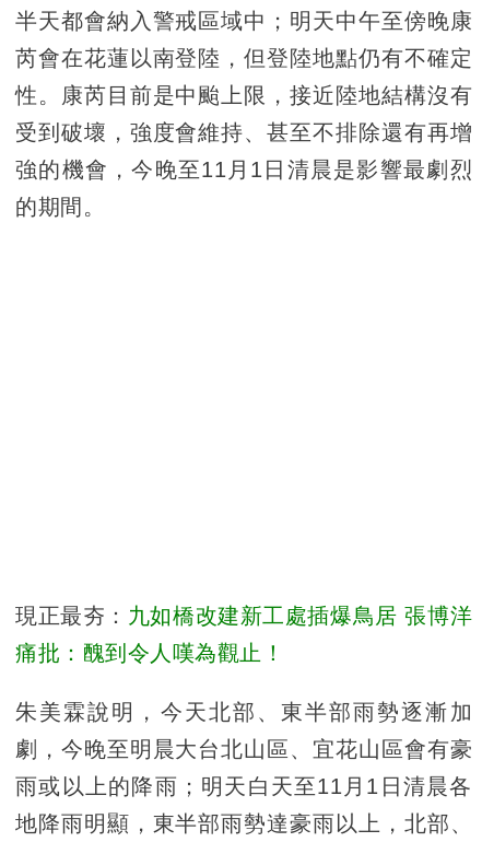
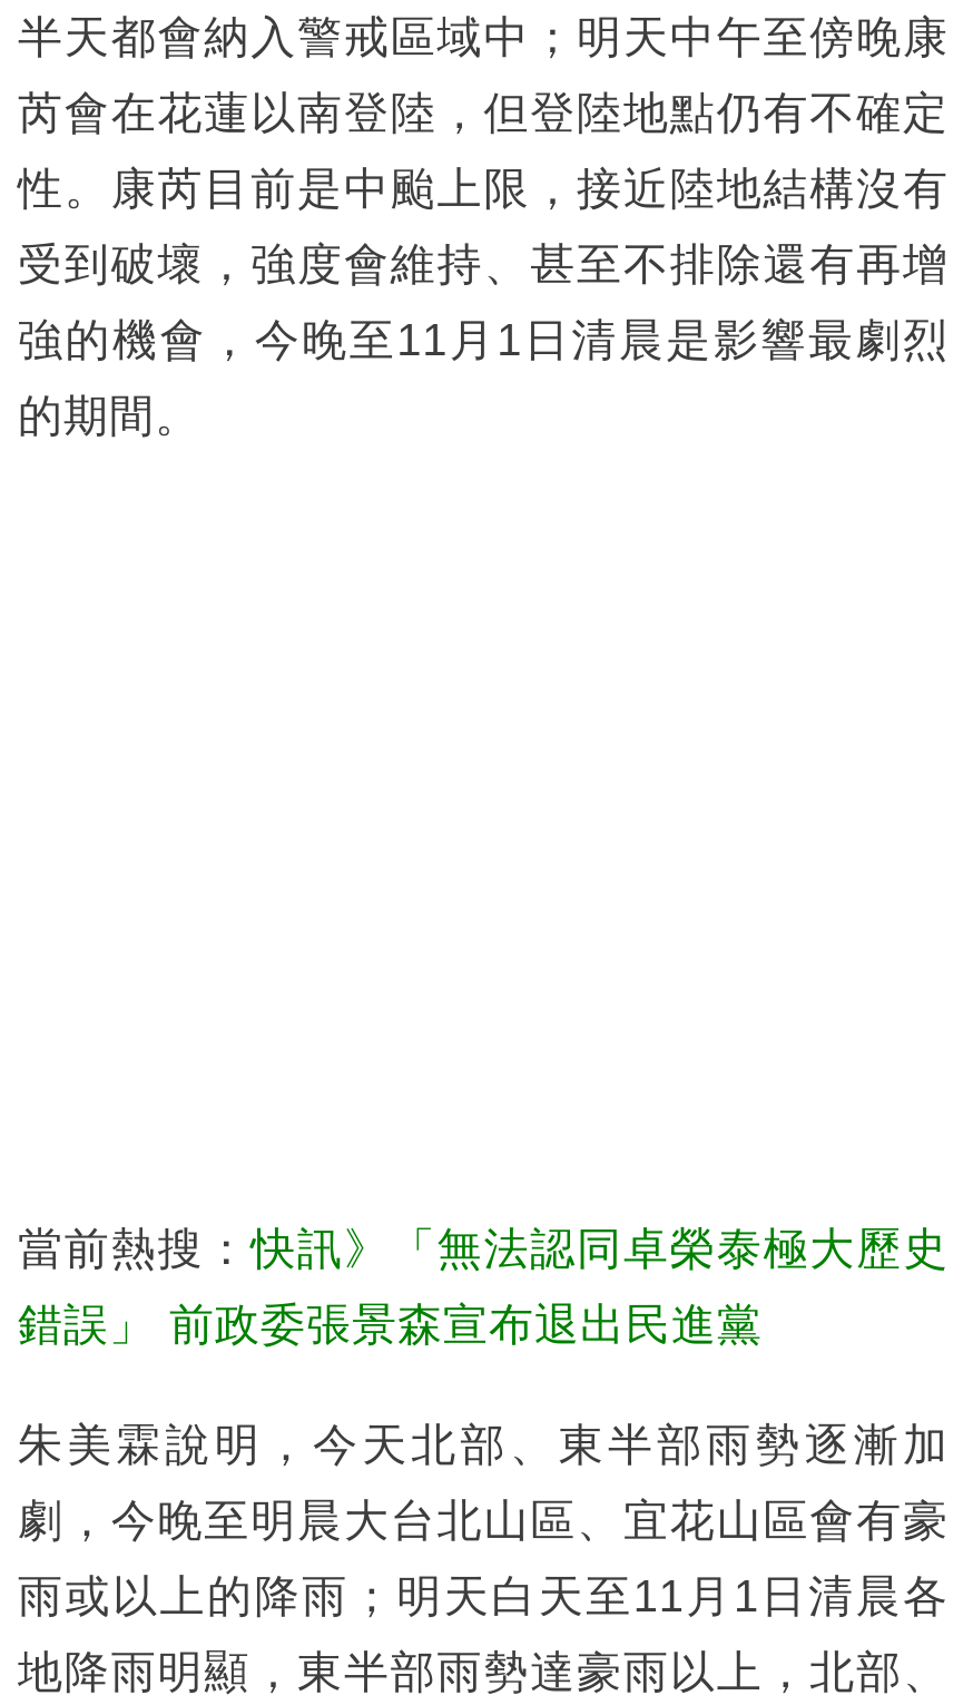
[15,603,472,627] 現正最夯：九如橋改建新工處插爆鳥居 張博洋 -> [18,1223,949,1272] 當前熱搜：快訊》「無法認同卓榮泰極大歷史
[15,640,284,665] 痛批：醜到令人嘆為觀止！ -> [18,1299,763,1348] 錯誤」 前政委張景森宣布退出民進黨

